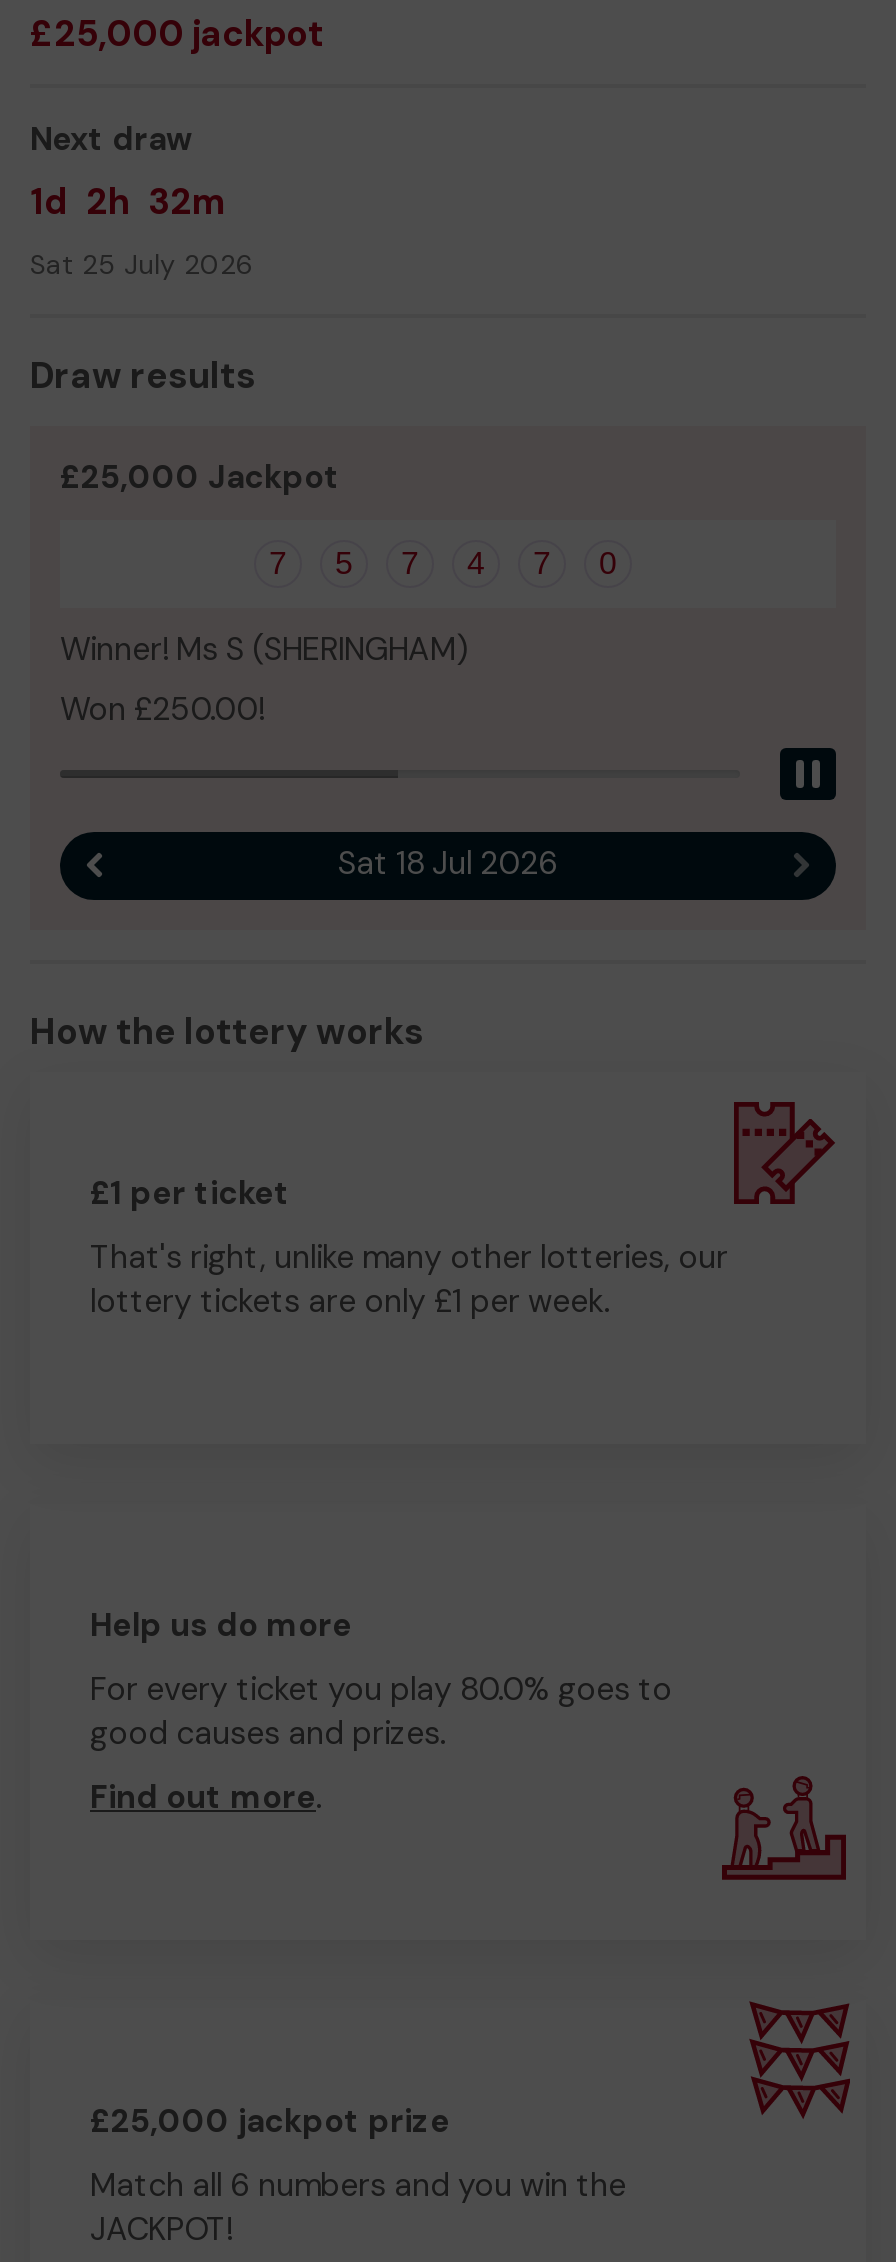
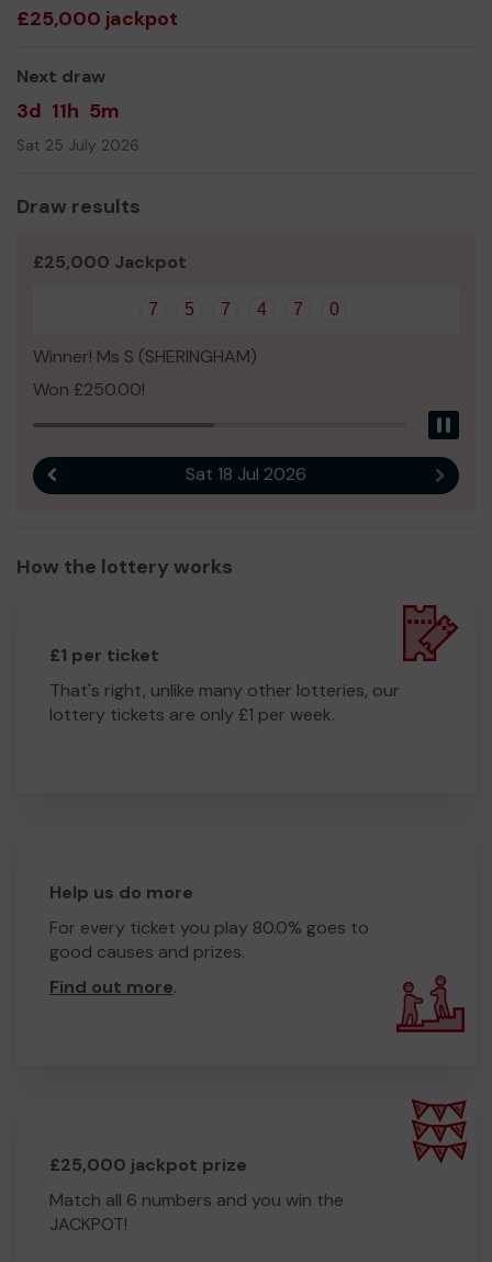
[30,177,226,225] 1d 2h 32m -> [16,97,120,124] 3d 11h 5m

